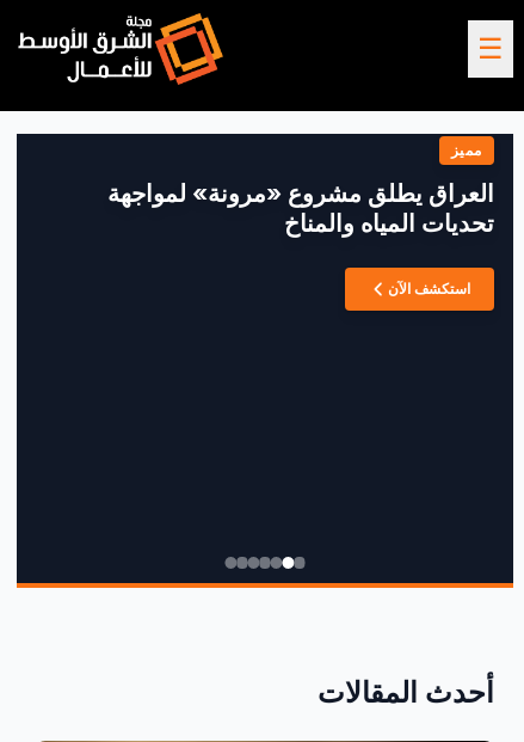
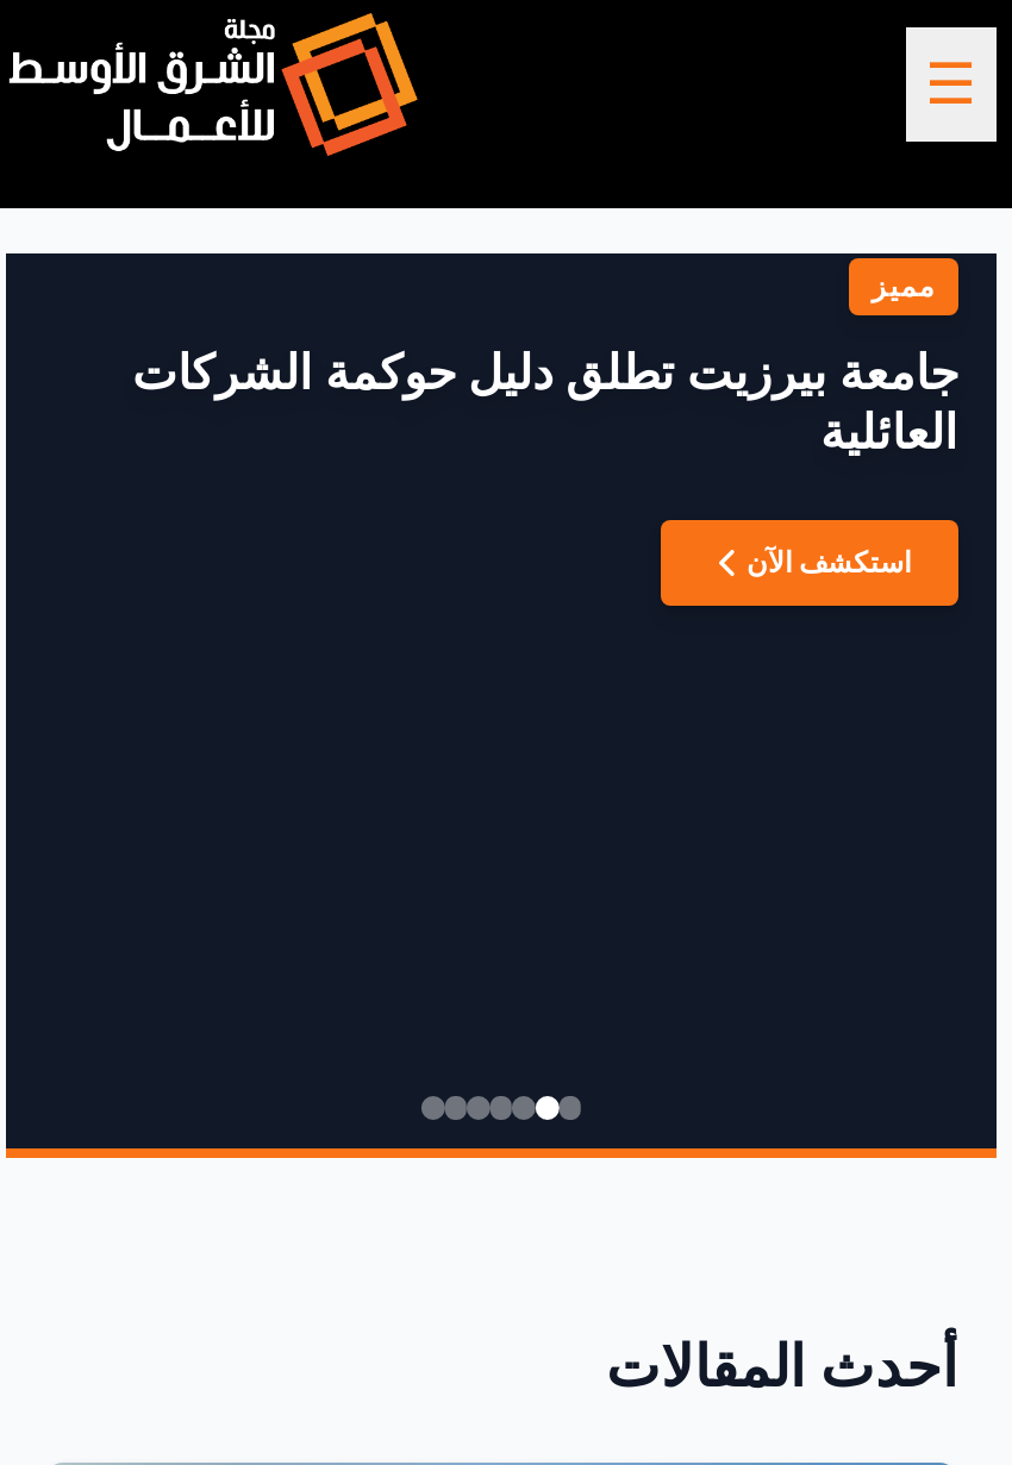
[107,179,494,238] العراق يطلق مشروع «مرونة» لمواجهة | تحديات المياه والمناخ -> [132,344,958,461] جامعة بيرزيت تطلق دليل حوكمة الشركات | العائلية

